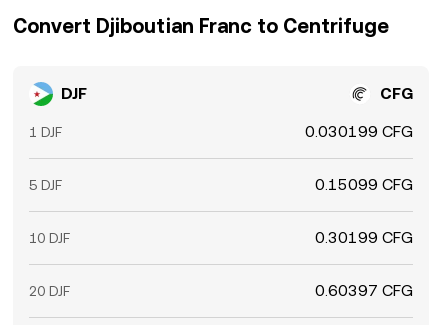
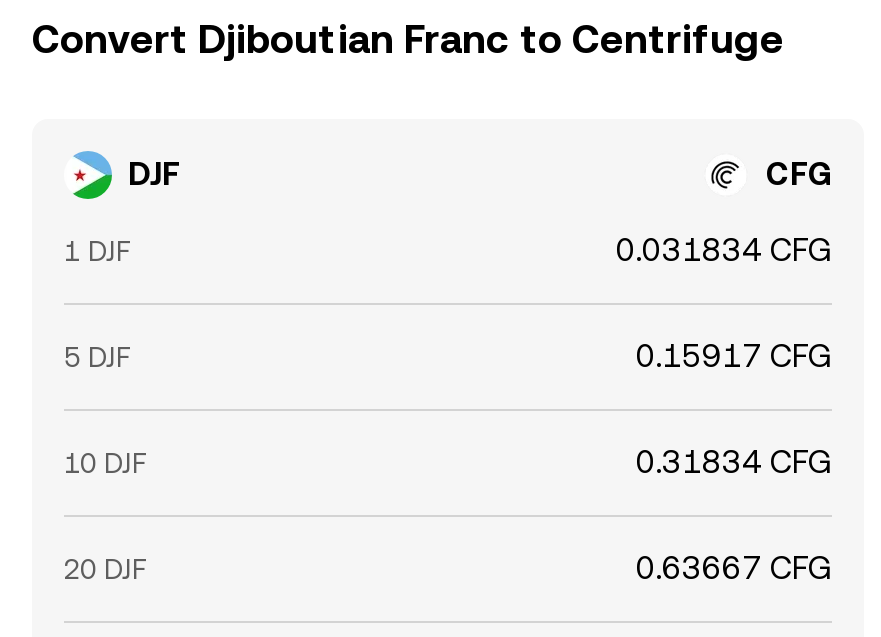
[305,122,413,141] 0.030199 CFG -> [616,231,832,269] 0.031834 CFG
[315,175,413,194] 0.15099 CFG -> [636,337,832,375] 0.15917 CFG
[315,228,413,247] 0.30199 CFG -> [636,443,832,481] 0.31834 CFG
[315,281,413,300] 0.60397 CFG -> [636,549,832,587] 0.63667 CFG

